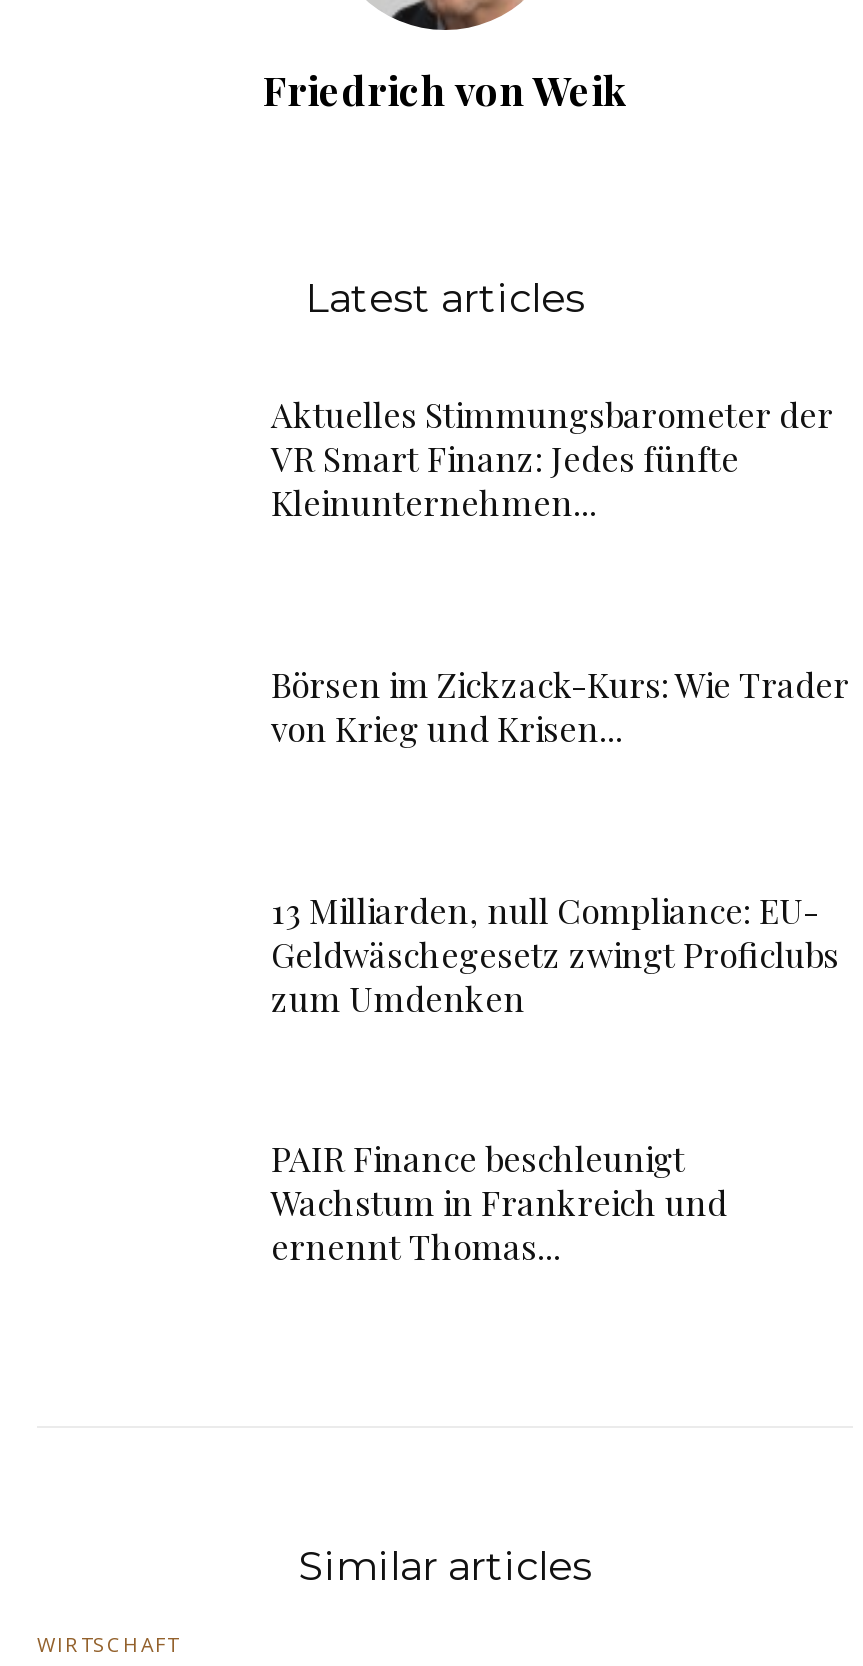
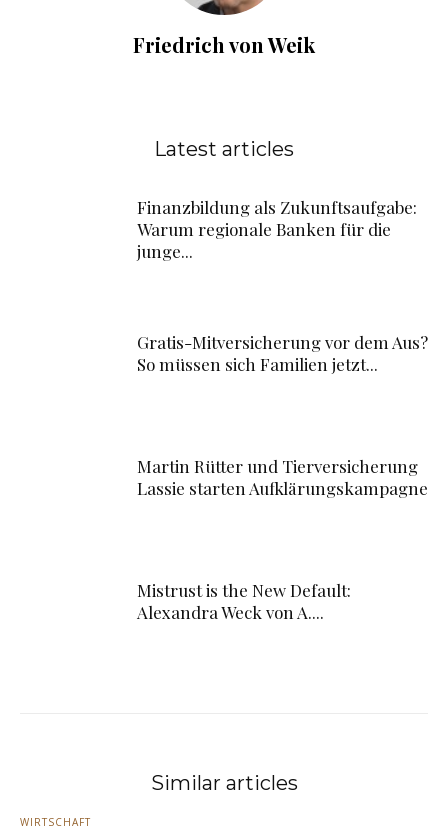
[271,392,833,524] Aktuelles Stimmungsbarometer der | VR Smart Finanz: Jedes fünfte | Kleinunternehmen... -> [137,196,417,262] Finanzbildung als Zukunftsaufgabe: | Warum regionale Banken für die | junge...
[271,662,849,750] Börsen im Zickzack-Kurs: Wie Trader | von Krieg und Krisen... -> [137,331,428,375] Gratis-Mitversicherung vor dem Aus? | So müssen sich Familien jetzt...
[271,888,839,1020] 13 Milliarden, null Compliance: EU- | Geldwäschegesetz zwingt Proficlubs | zum Umdenken -> [137,455,428,499] Martin Rütter und Tierversicherung | Lassie starten Aufklärungskampagne
[271,1136,727,1268] PAIR Finance beschleunigt | Wachstum in Frankreich und | ernennt Thomas... -> [137,579,351,623] Mistrust is the New Default: | Alexandra Weck von A....

